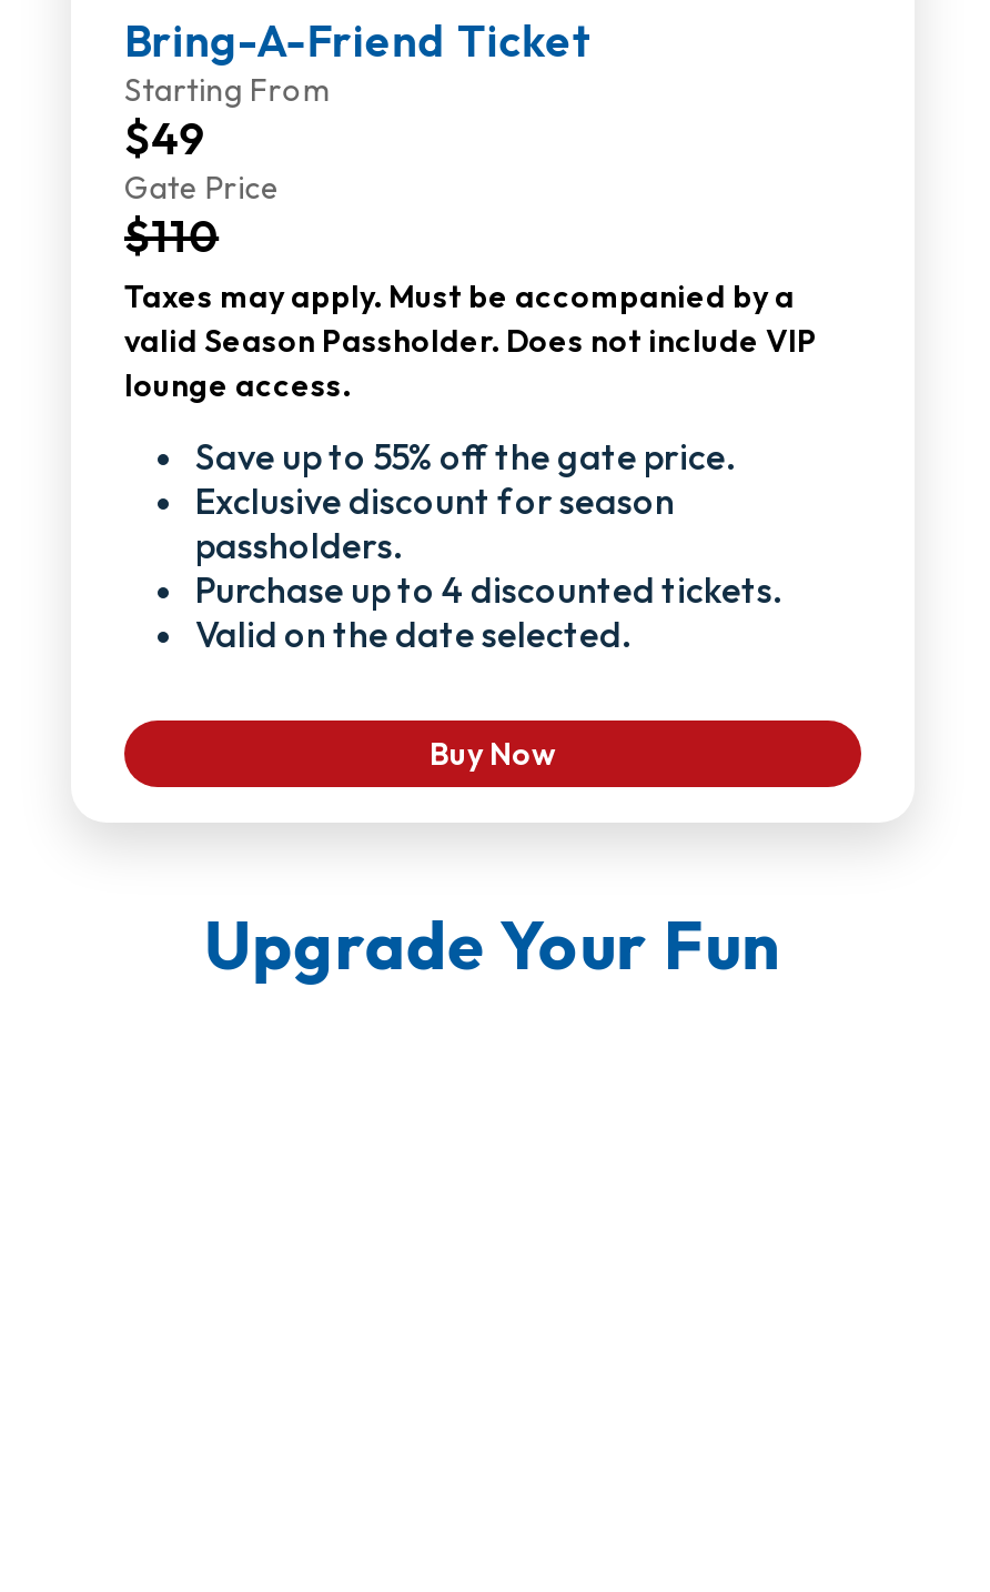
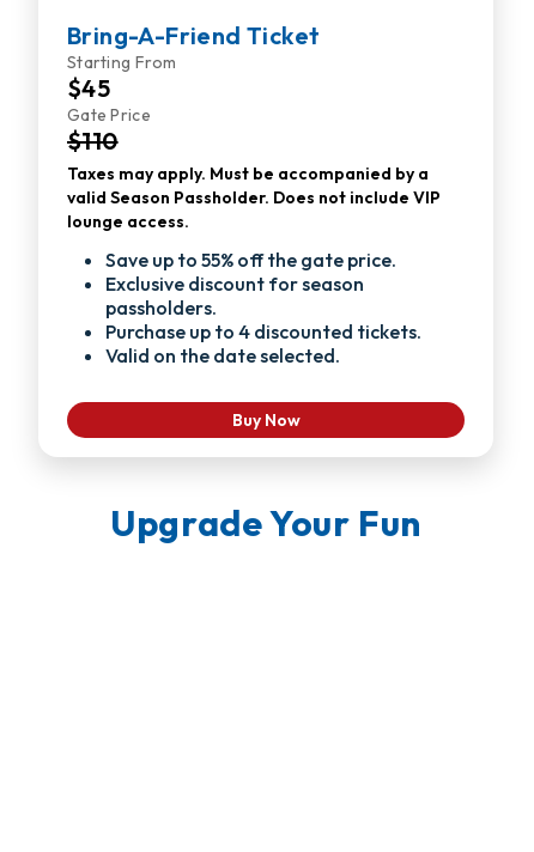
[124,110,207,165] $49 -> [67,73,110,103] $45

